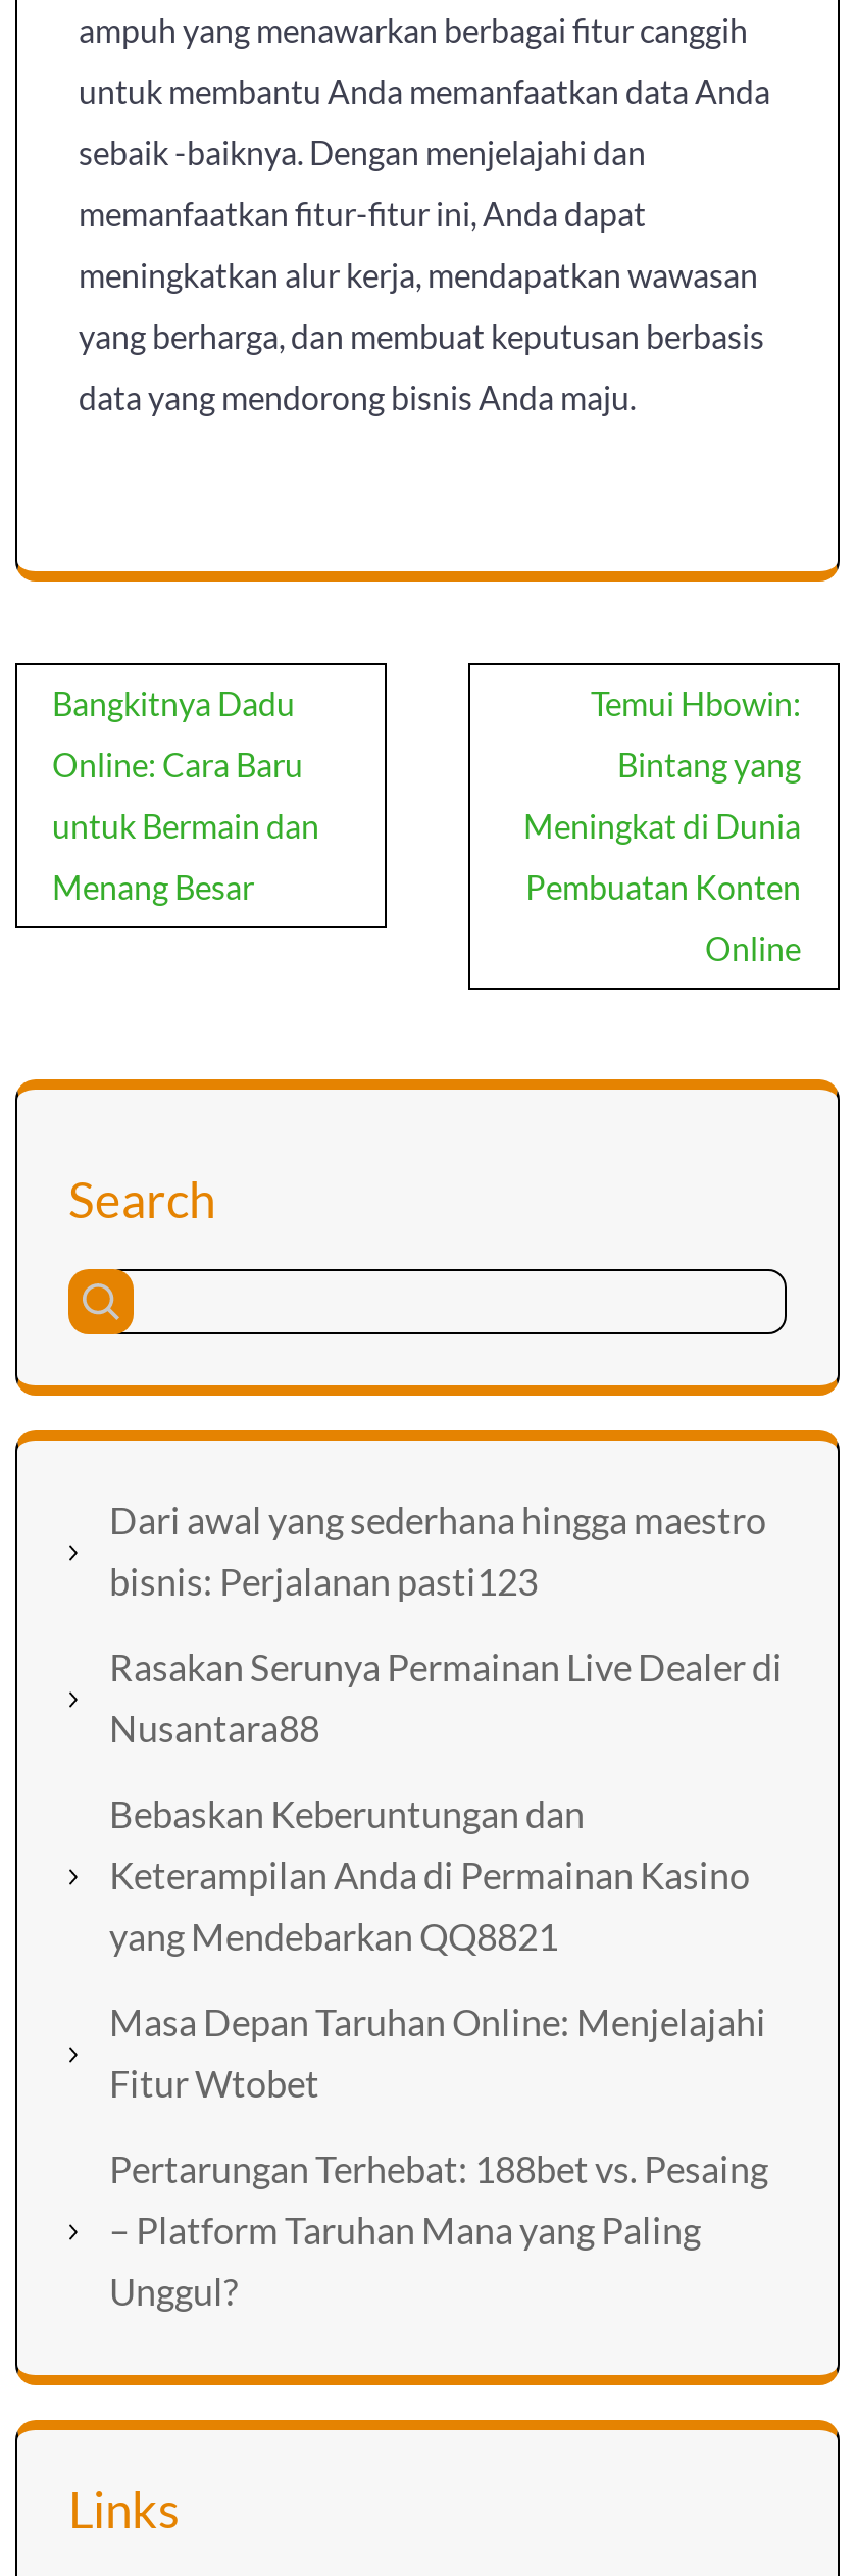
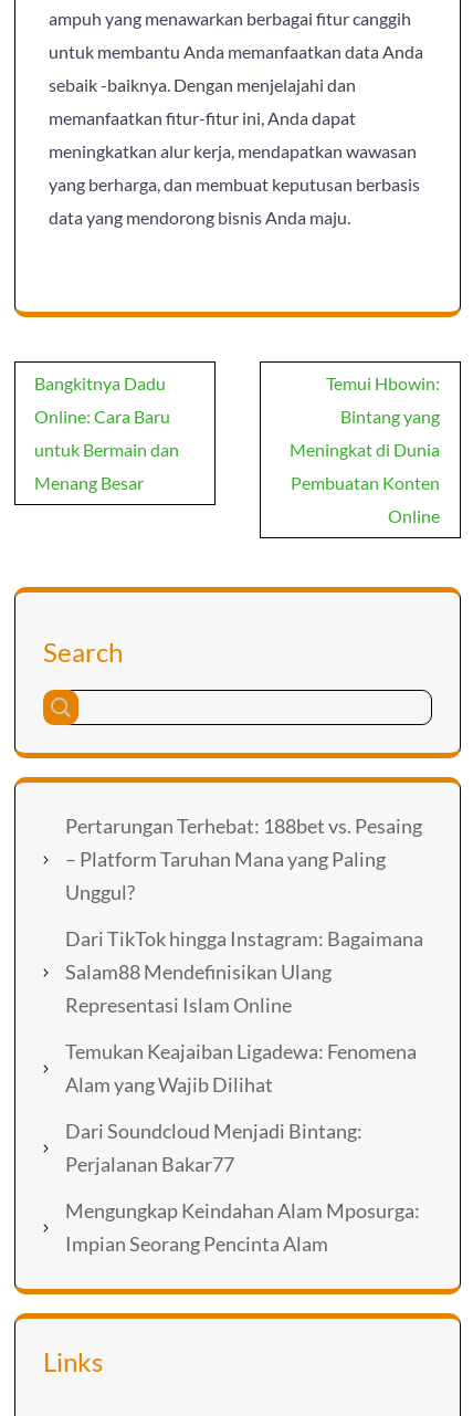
[109,1498,783,2106] Dari awal yang sederhana hingga maestro | bisnis: Perjalanan pasti123 | Rasakan Serunya Permainan Live Dealer di | Nusantara88 | Bebaskan Keberuntungan dan | Keterampilan Anda di Permainan Kasino | yang Mendebarkan QQ8821 | Masa Depan Taruhan Online: Menjelajahi | Fitur Wtobet -> none
moved [109,2146,768,2314] -> [65,814,422,904]: Pertarungan Terhebat: 188bet vs. Pesaing | – Platform Taruhan Mana yang Paling | Unggul?
none -> [65,926,423,1256] Dari TikTok hingga Instagram: Bagaimana | Salam88 Mendefinisikan Ulang | Representasi Islam Online | Temukan Keajaiban Ligadewa: Fenomena | Alam yang Wajib Dilihat | Dari Soundcloud Menjadi Bintang: | Perjalanan Bakar77 | Mengungkap Keindahan Alam Mposurga: | Impian Seorang Pencinta Alam

